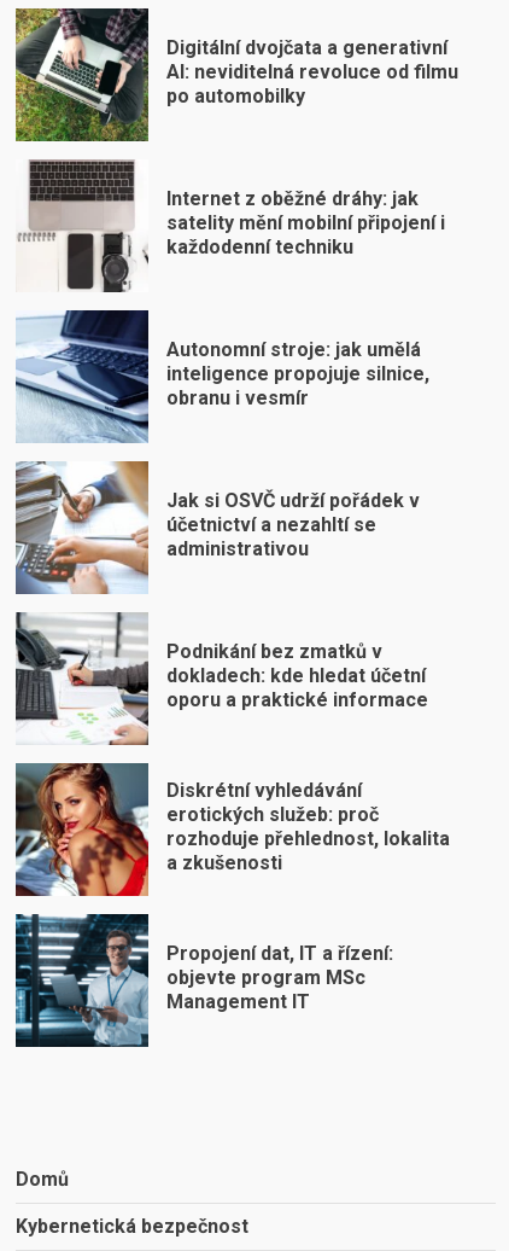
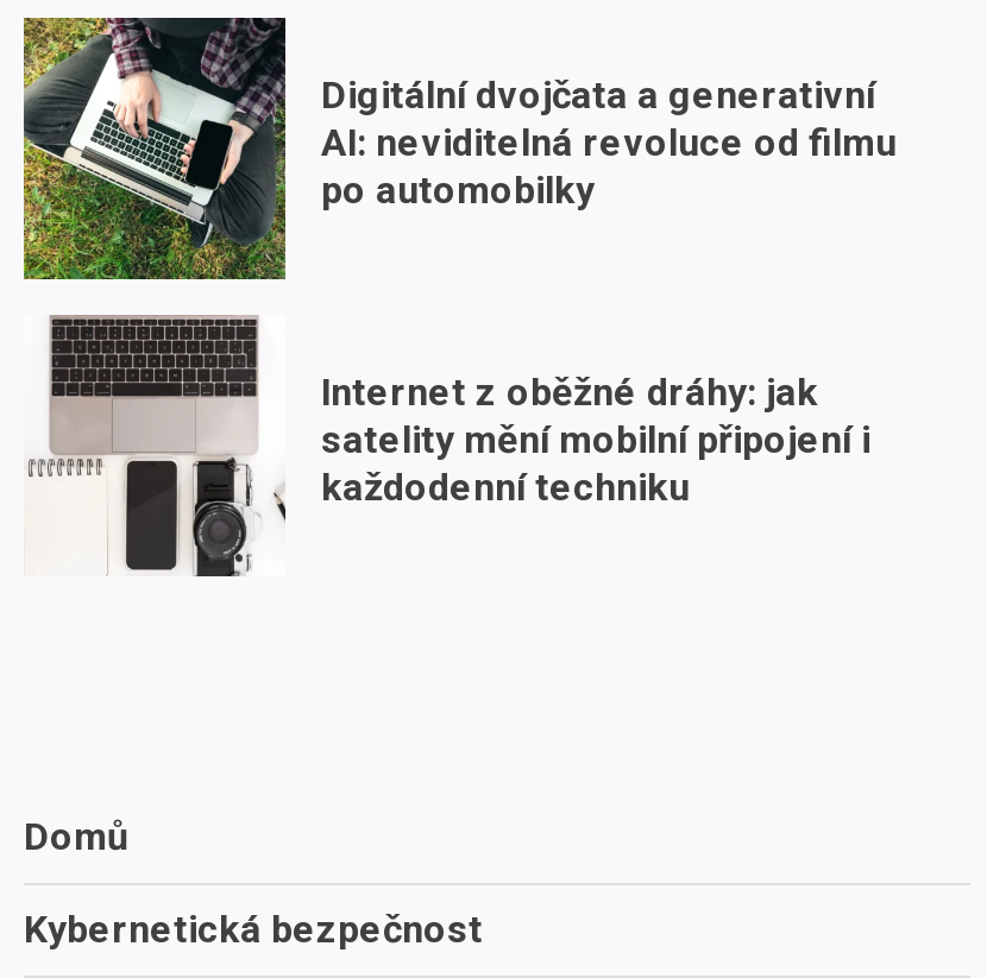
[14,309,429,444] [image] | Autonomní stroje: jak umělá | inteligence propojuje silnice, | obranu i vesmír -> none
[14,460,420,595] [image] | Jak si OSVČ udrží pořádek v | účetnictví a nezahltí se | administrativou -> none
[14,611,428,746] [image] | Podnikání bez zmatků v | dokladech: kde hledat účetní | oporu a praktické informace -> none
[14,762,450,897] [image] | Diskrétní vyhledávání | erotických služeb: proč | rozhoduje přehlednost, lokalita | a zkušenosti -> none
[14,913,393,1048] [image] | Propojení dat, IT a řízení: | objevte program MSc | Management IT -> none

